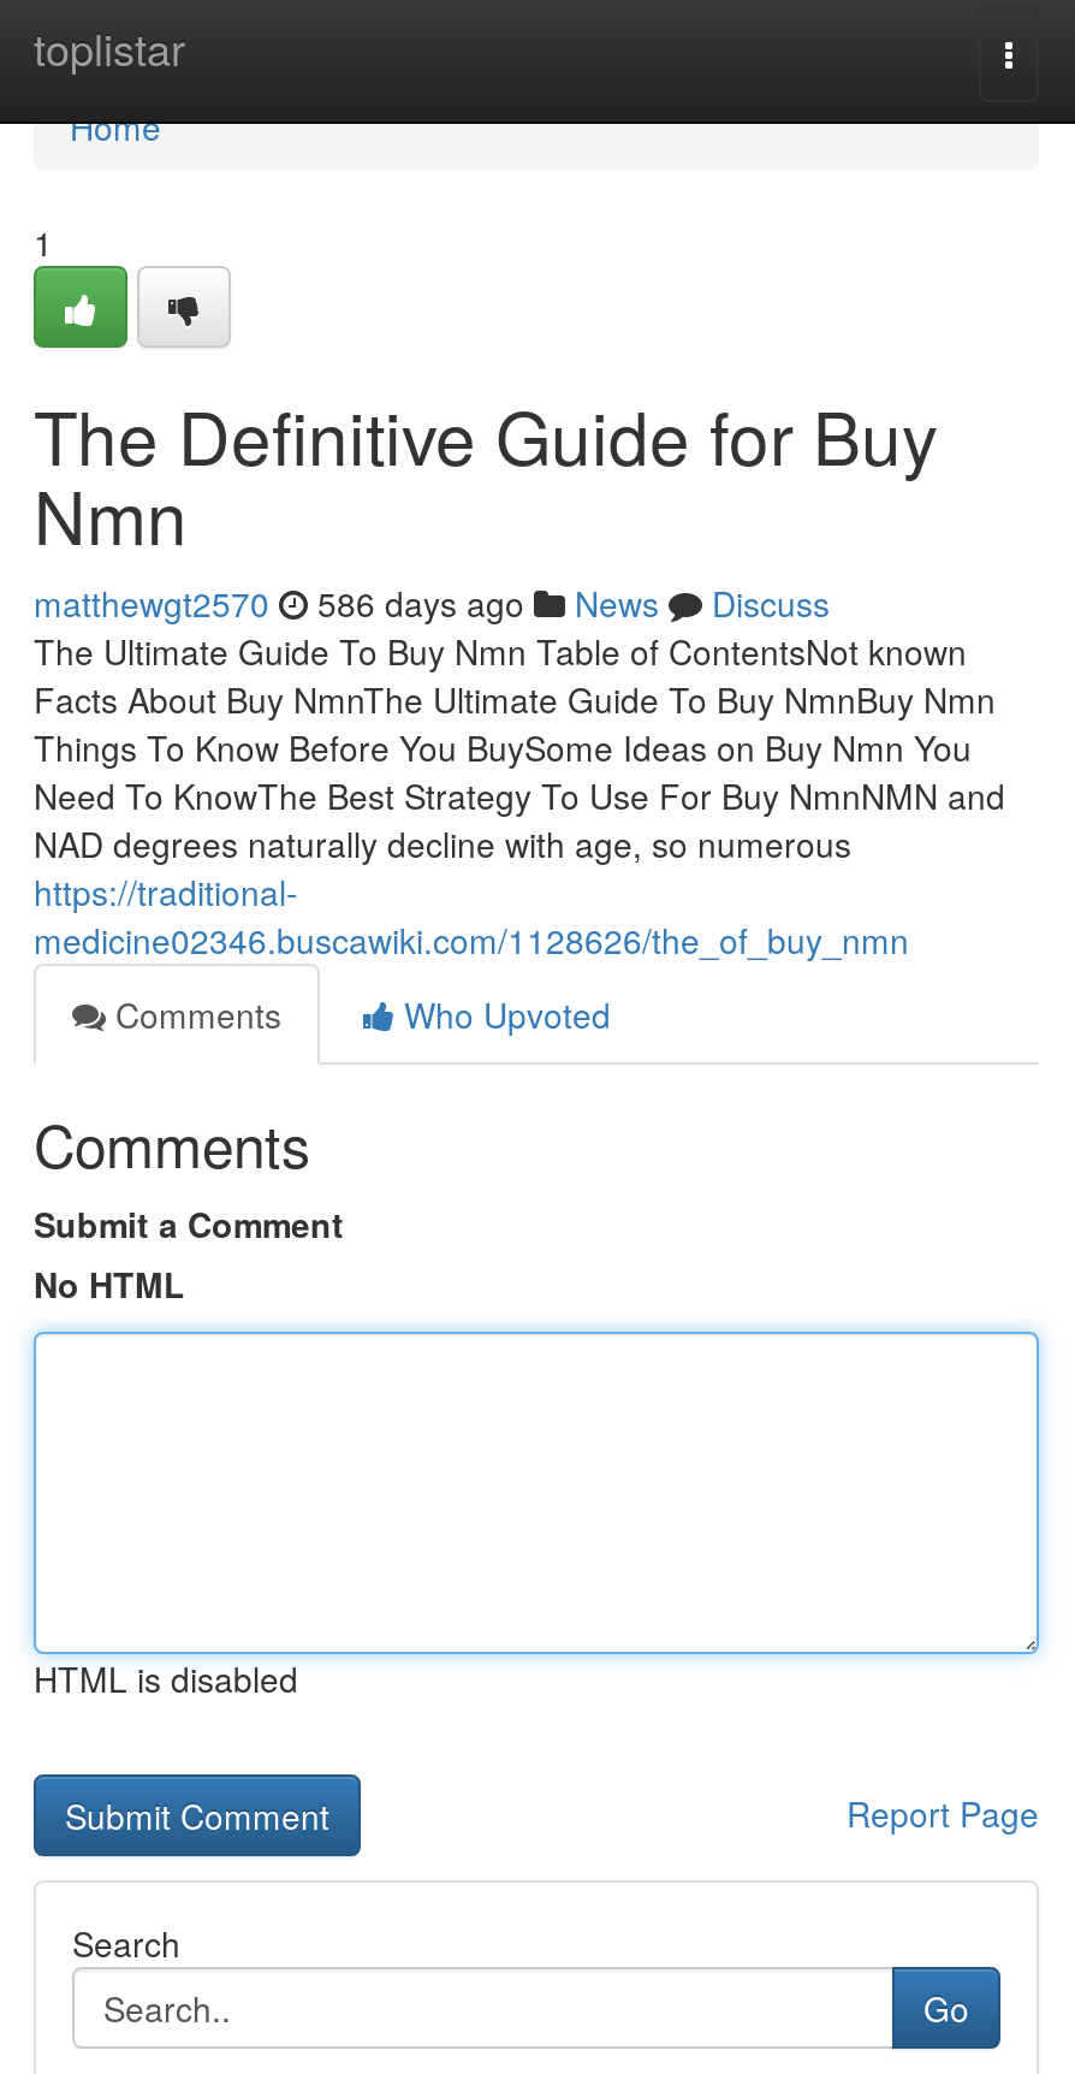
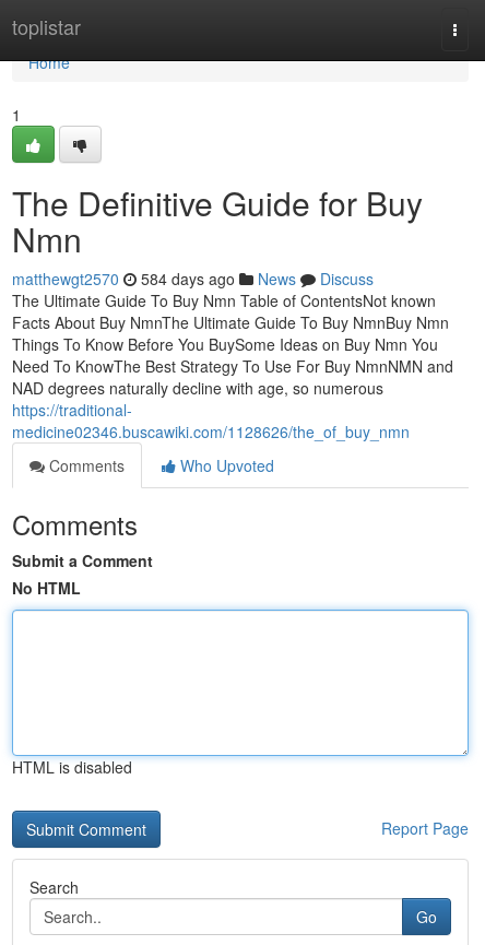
[34,579,830,627] matthewgt2570 586 days ago News Discuss -> [12,268,374,290] matthewgt2570 584 days ago News Discuss

